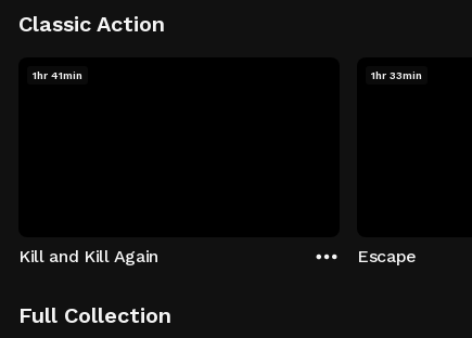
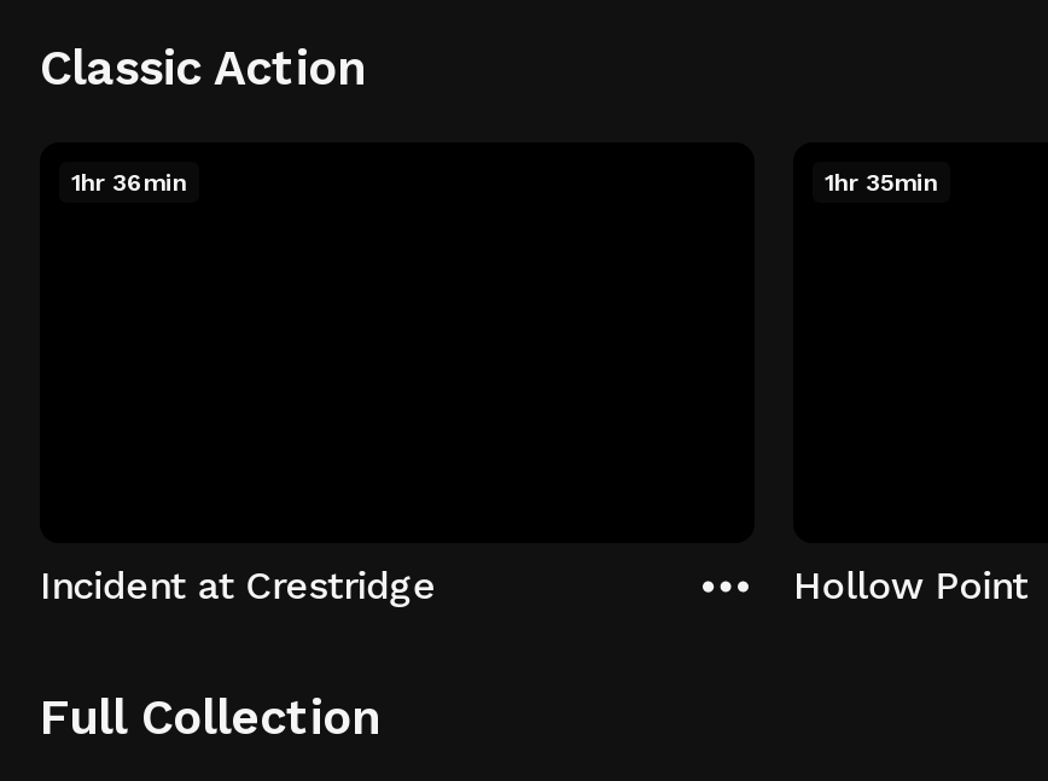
[33,69,82,81] 1hr 41min -> [71,168,187,194] 1hr 36min
[371,69,422,81] 1hr 33min -> [825,168,938,194] 1hr 35min
[18,246,158,266] Kill and Kill Again -> [40,563,436,608] Incident at Crestridge
[357,246,417,266] Escape -> [793,563,1028,608] Hollow Point

